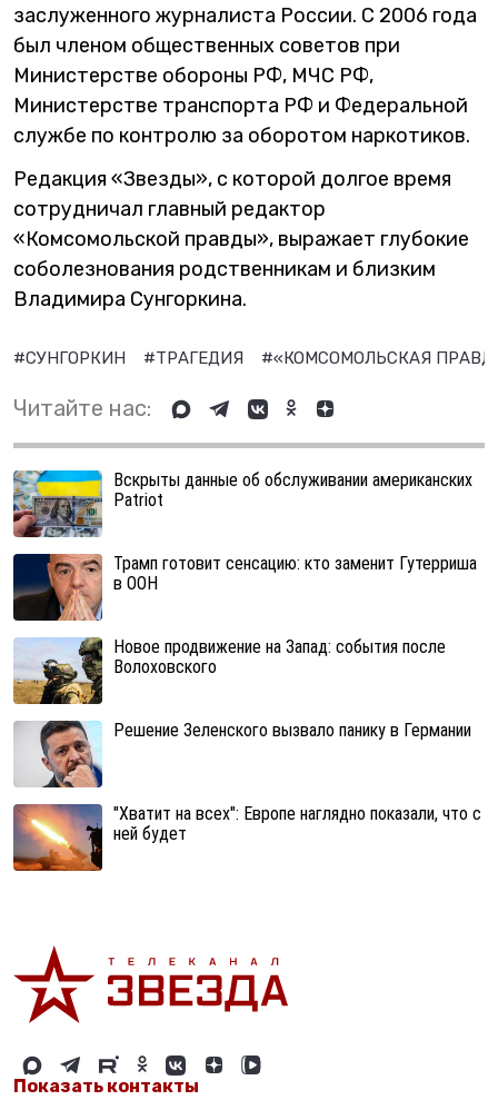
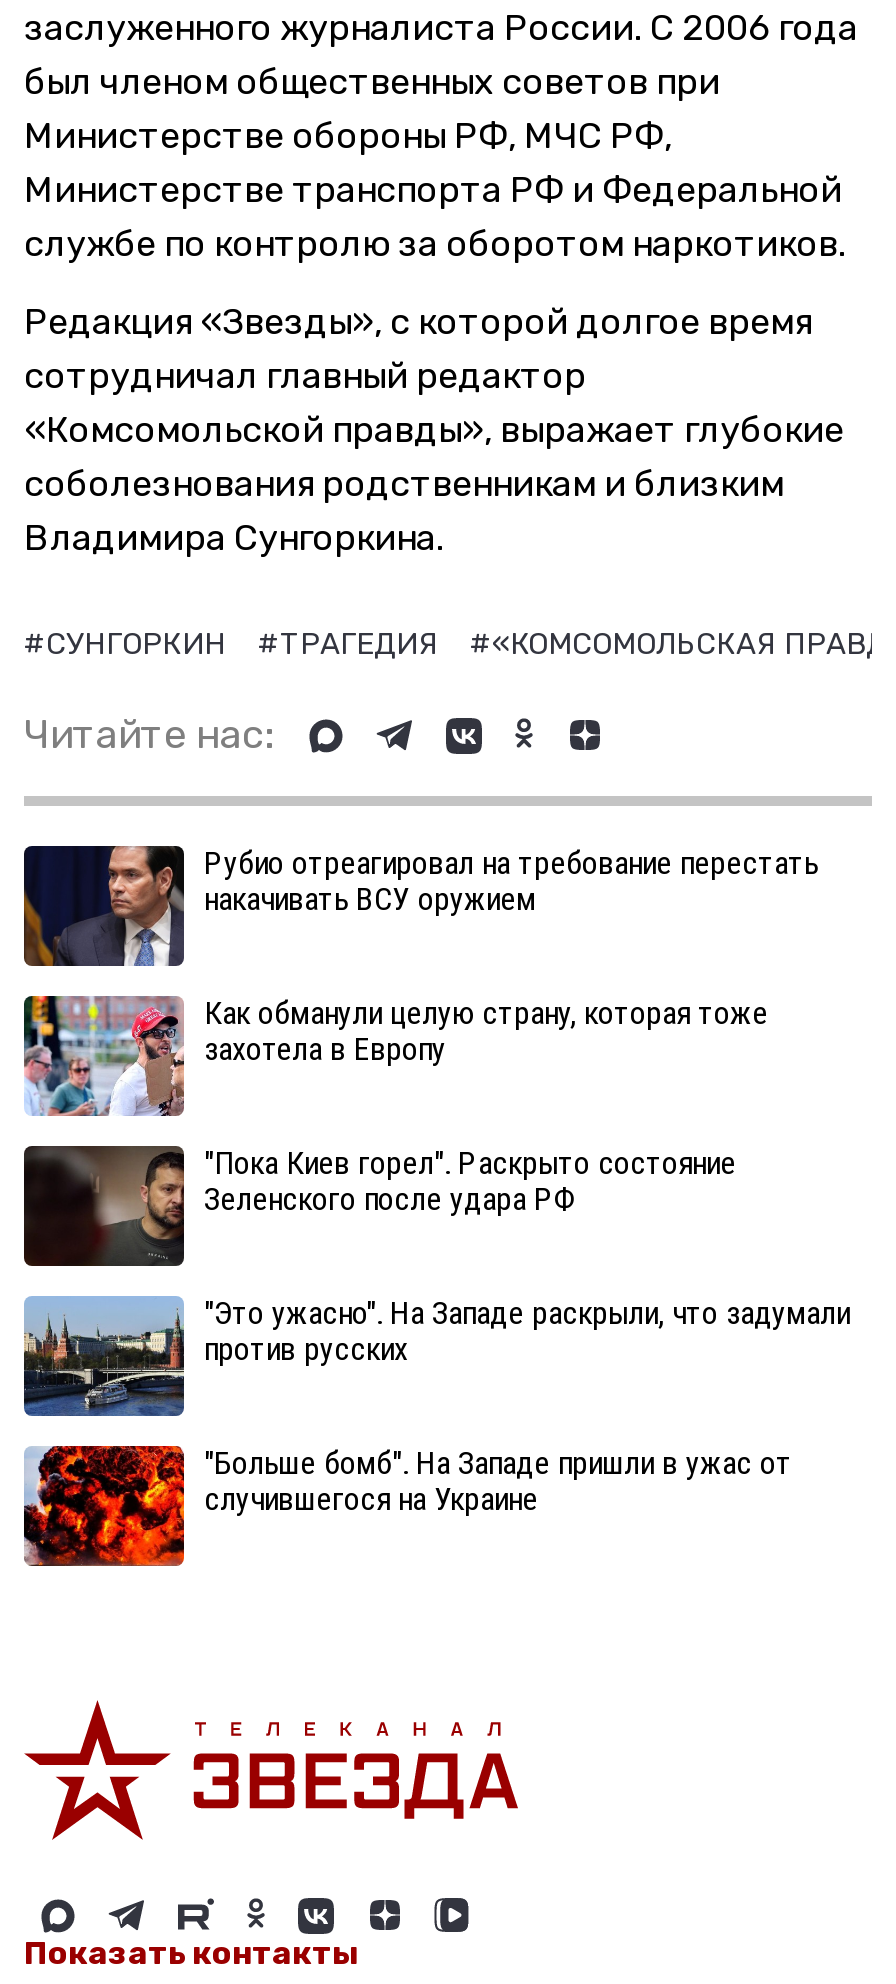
[12,469,472,537] [image] | Вскрыты данные об обслуживании американских | Patriot -> [22,844,818,966] [image] | Рубио отреагировал на требование перестать | накачивать ВСУ оружием
[12,553,477,622] [image] | Трамп готовит сенсацию: кто заменит Гутерриша | в ООН -> [24,994,768,1118] [image] | Как обманули целую страну, которая тоже | захотела в Европу
[12,636,446,705] [image] | Новое продвижение на Запад: события после | Волоховского -> [22,1144,736,1268] [image] | "Пока Киев горел". Раскрыто состояние | Зеленского после удара РФ
[13,720,471,789] [image] | Решение Зеленского вызвало панику в Германии -> [22,1294,850,1418] [image] | "Это ужасно". На Западе раскрыли, что задумали | против русских
[12,803,481,871] [image] | "Хватит на всех": Европе наглядно показали, что с | ней будет -> [22,1444,792,1566] [image] | "Больше бомб". На Западе пришли в ужас от | случившегося на Украине

